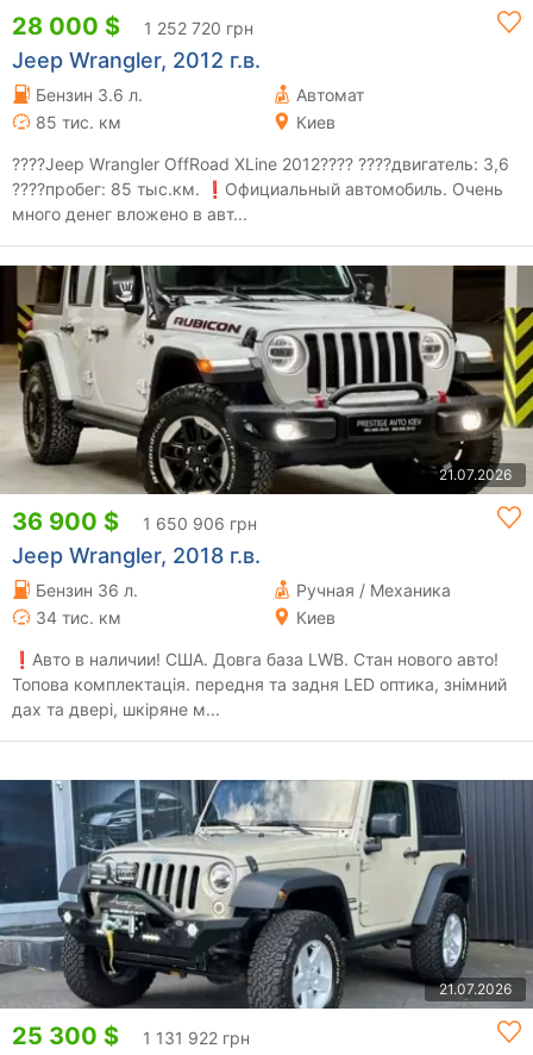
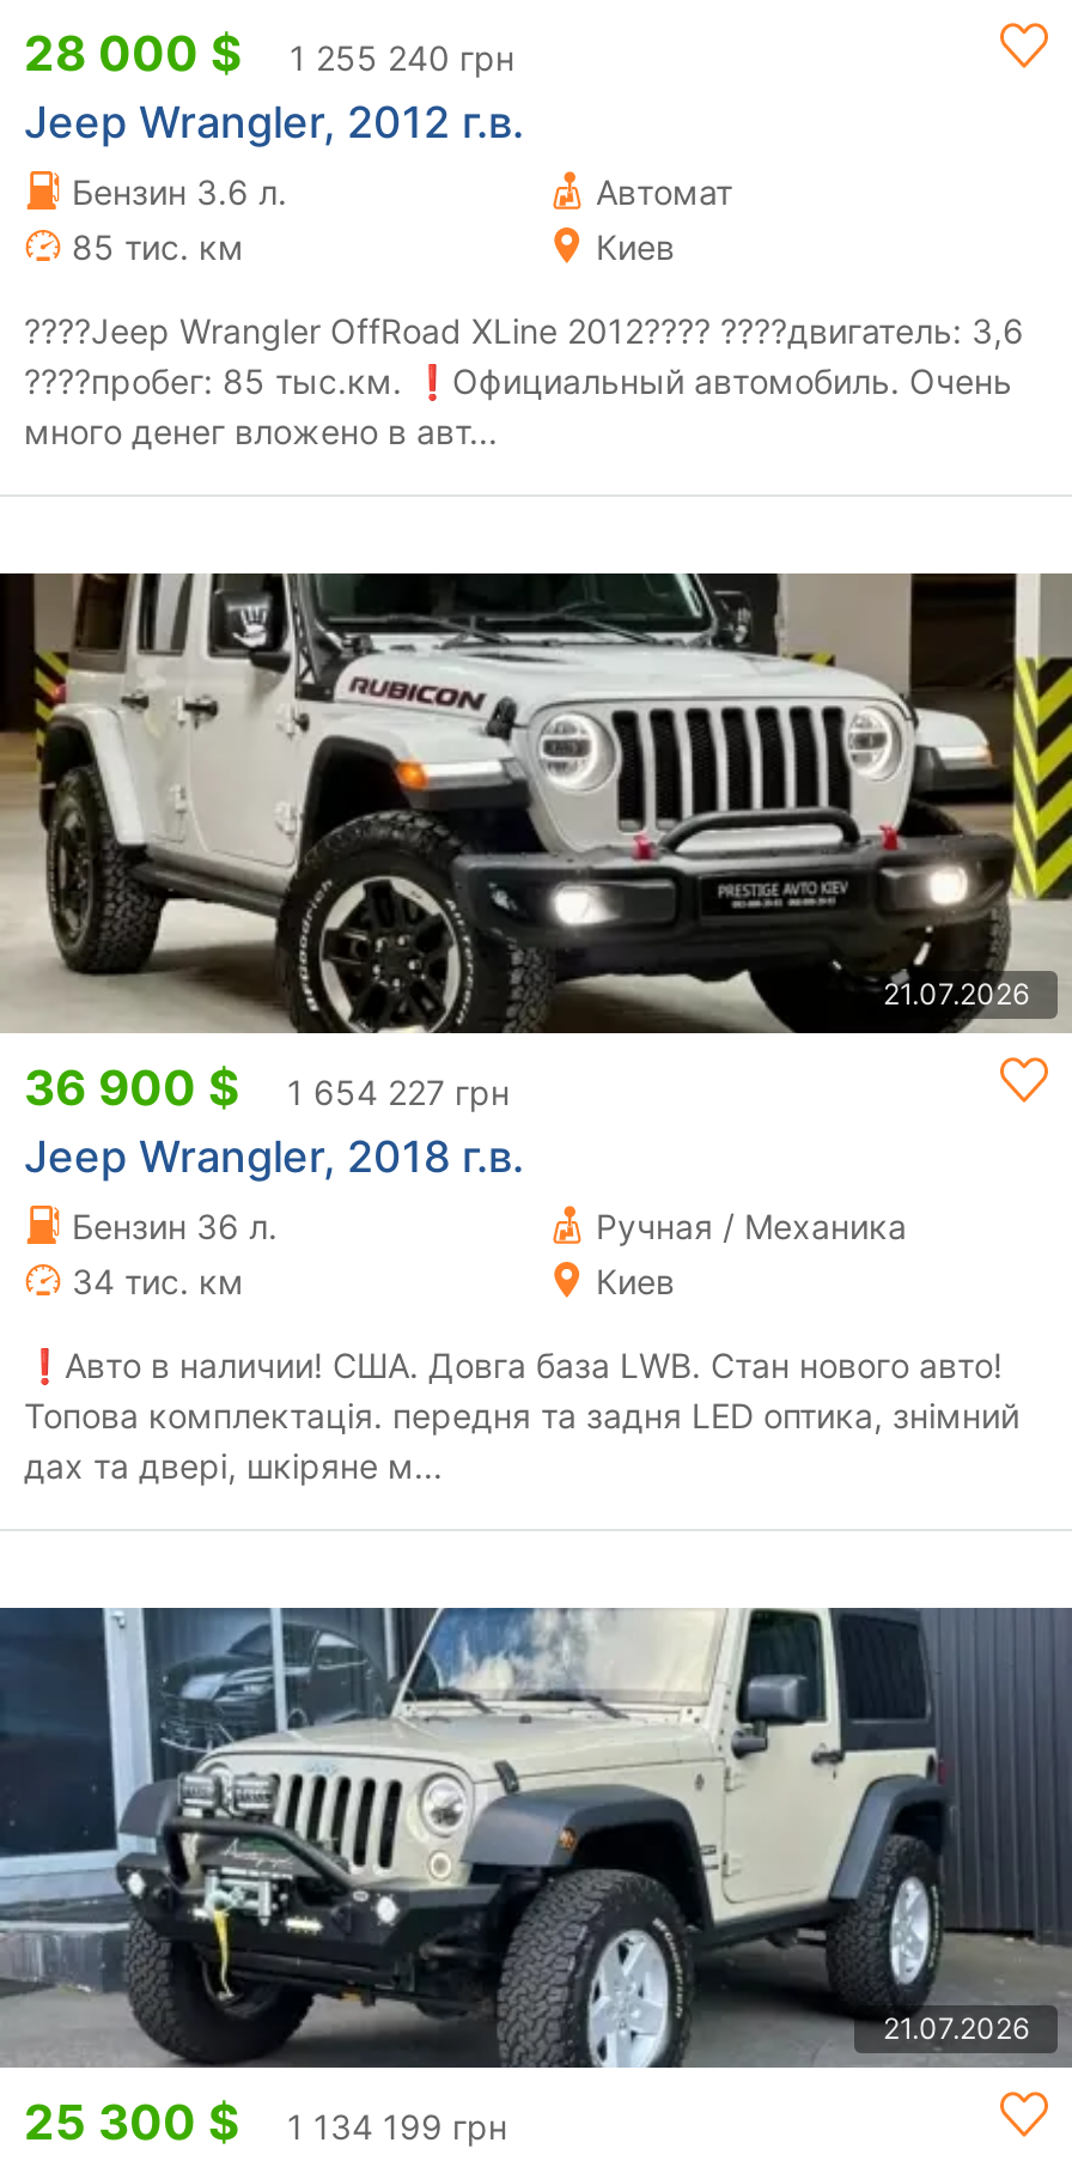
[12,11,253,40] 28 000 $ 1 252 720 грн -> [24,24,514,81] 28 000 $ 1 255 240 грн
[12,507,257,535] 36 900 $ 1 650 906 грн -> [24,1058,510,1116] 36 900 $ 1 654 227 грн
[12,1021,250,1050] 25 300 $ 1 131 922 грн -> [24,2093,507,2150] 25 300 $ 1 134 199 грн

